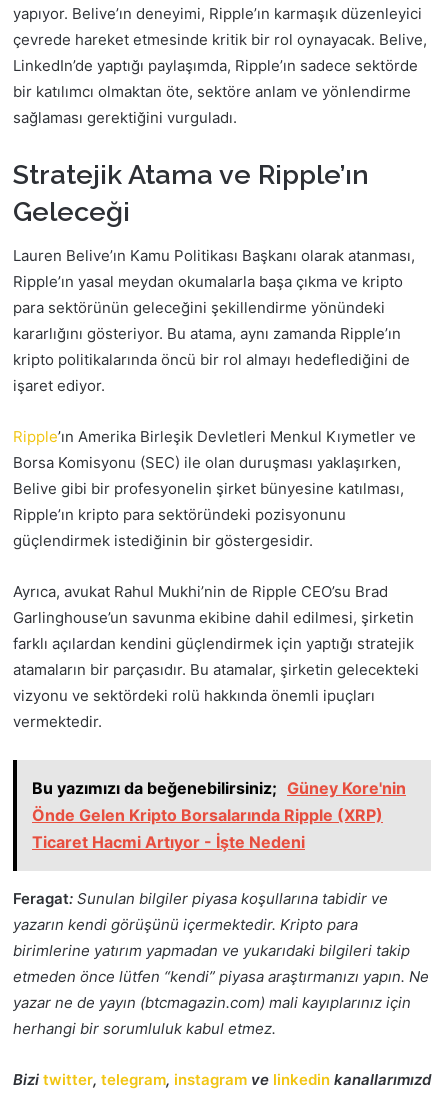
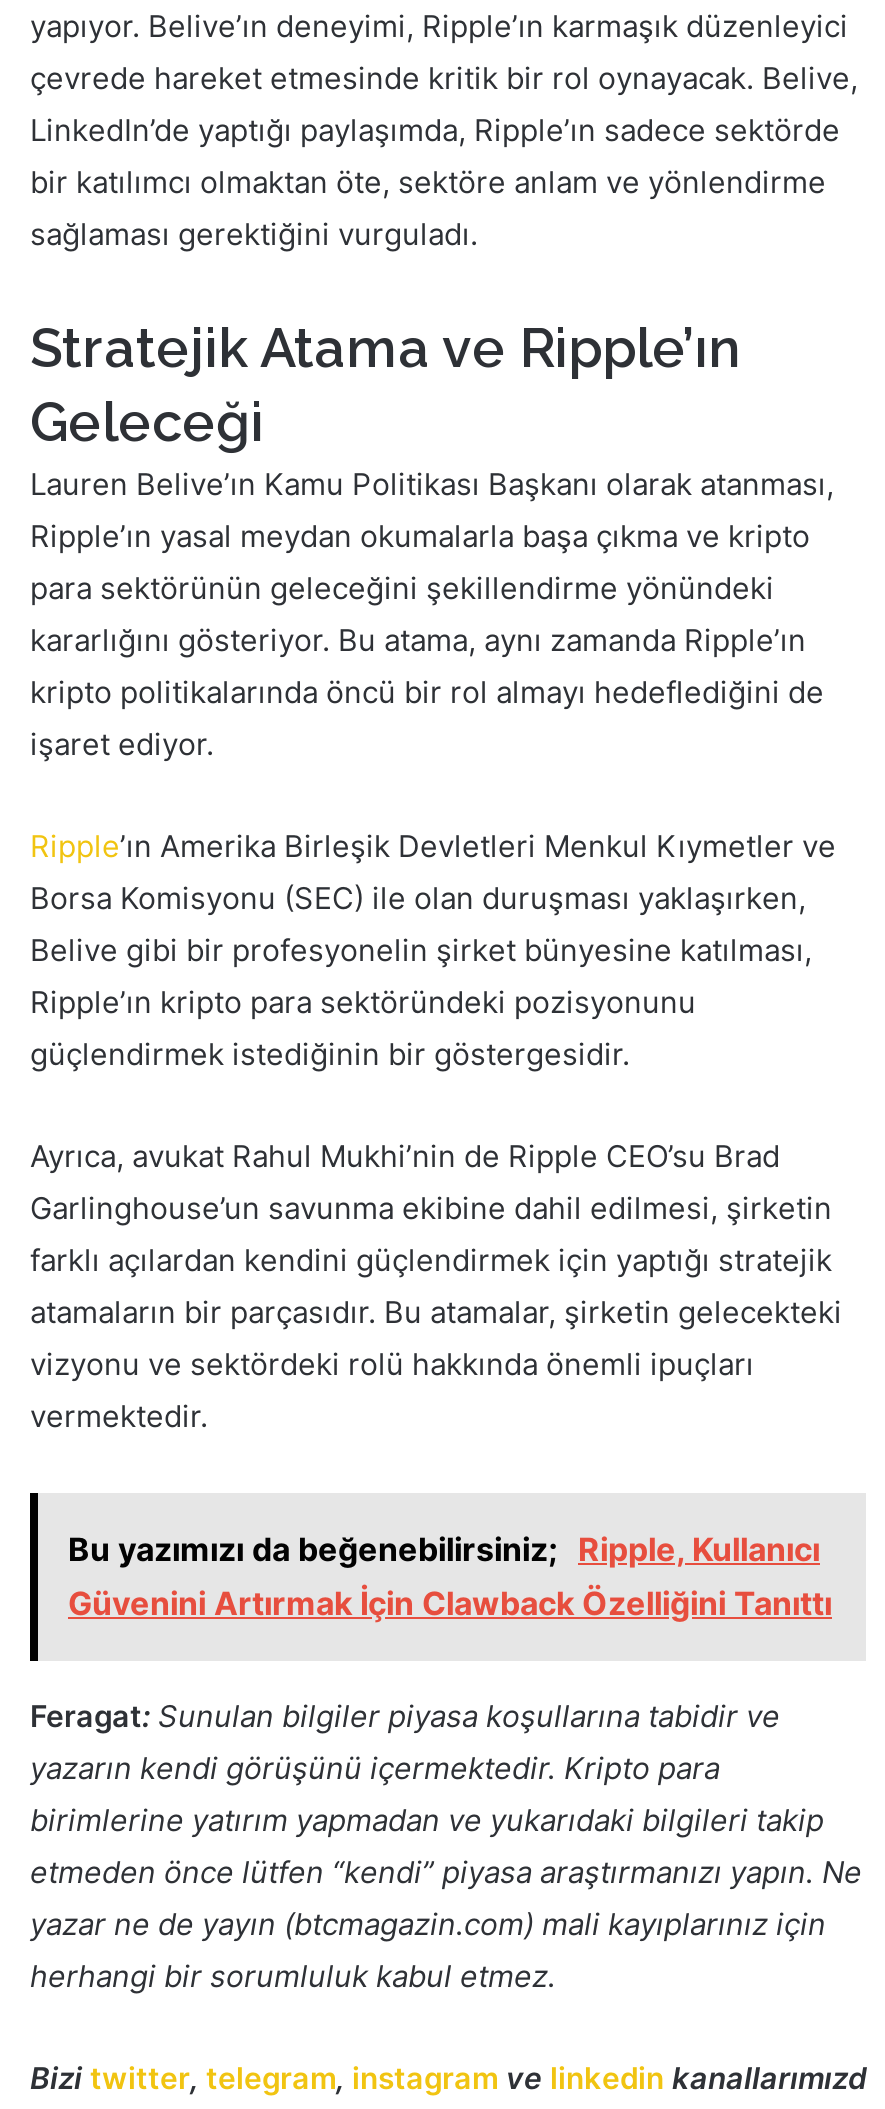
[32,778,406,852] Bu yazımızı da beğenebilirsiniz; Güney Kore'nin | Önde Gelen Kripto Borsalarında Ripple (XRP) | Ticaret Hacmi Artıyor - İşte Nedeni -> [68,1529,832,1623] Bu yazımızı da beğenebilirsiniz; Ripple, Kullanıcı | Güvenini Artırmak İçin Clawback Özelliğini Tanıttı

